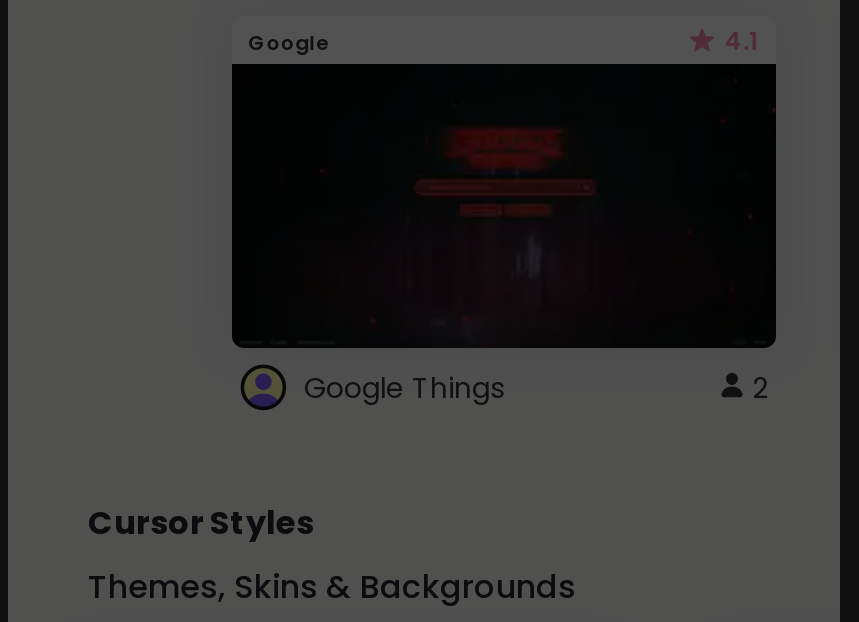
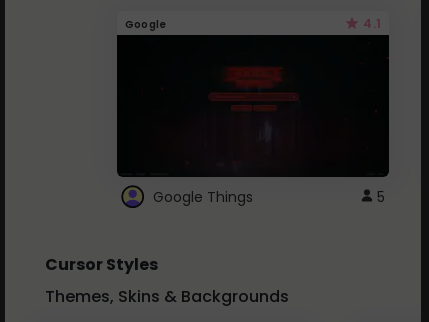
[752,368,768,408] 2 -> [377,187,385,207] 5

